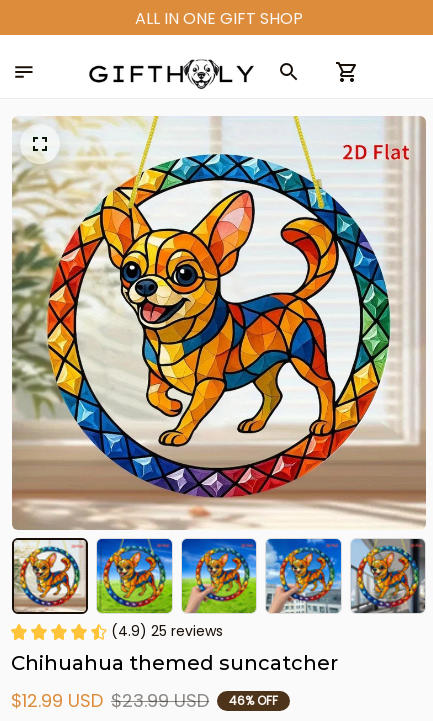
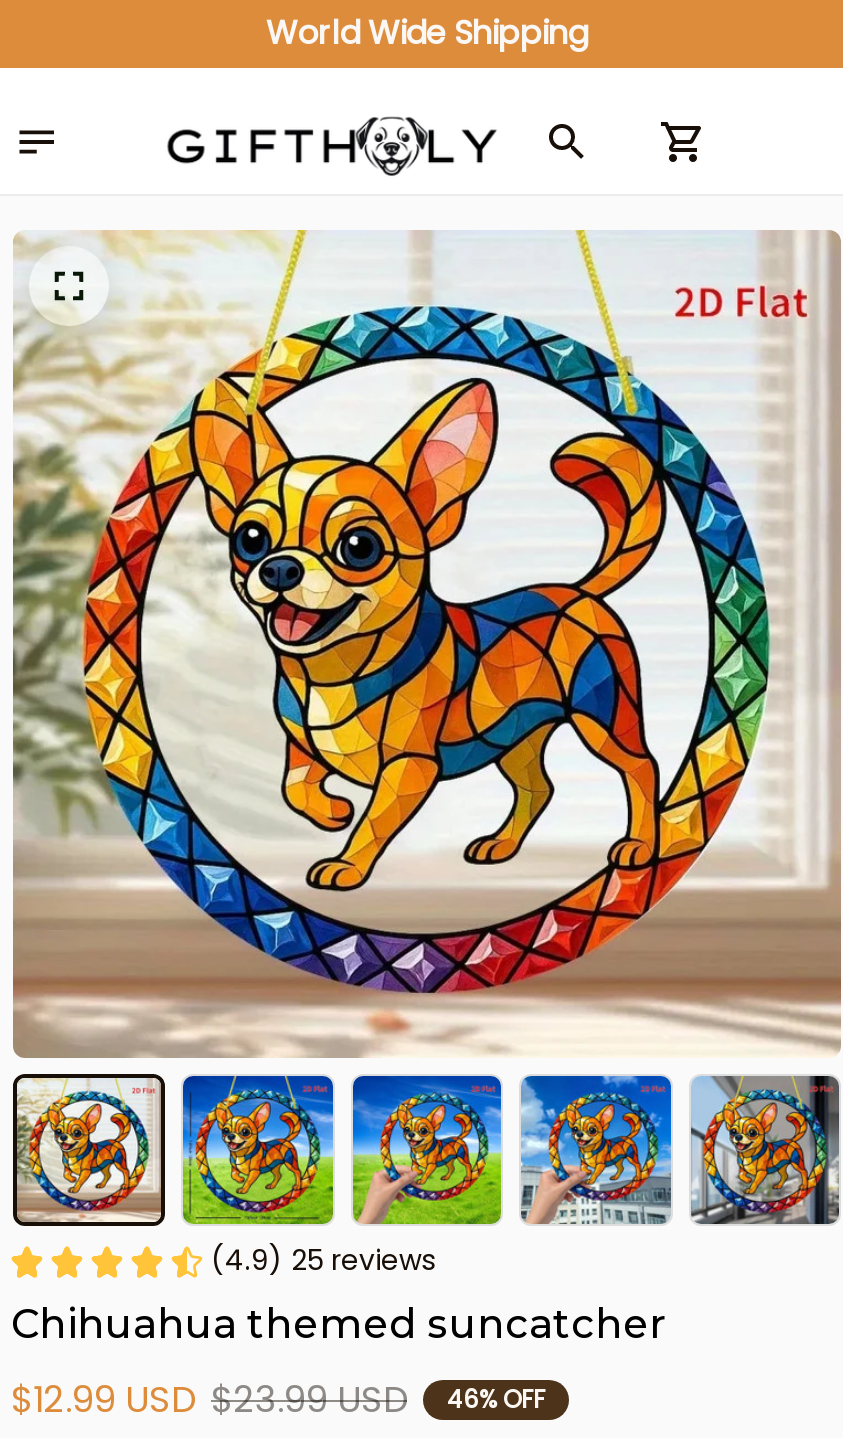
[135,6,303,29] ALL IN ONE GIFT SHOP -> [266,10,588,56] World Wide Shipping

